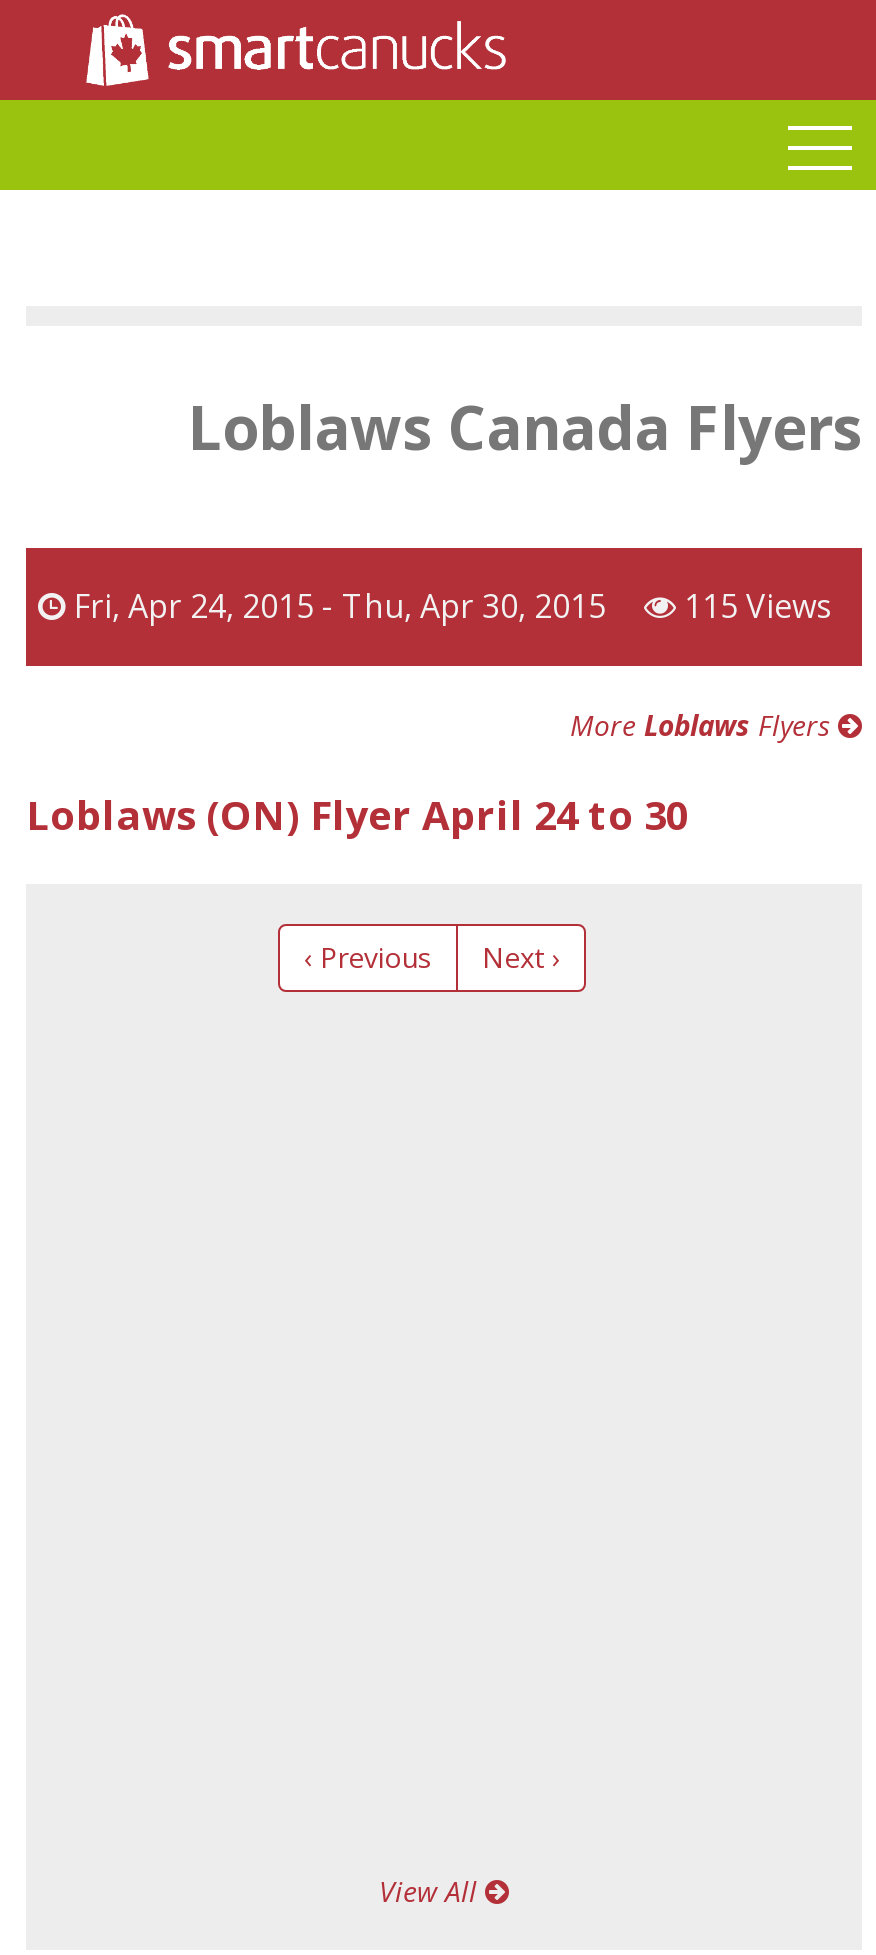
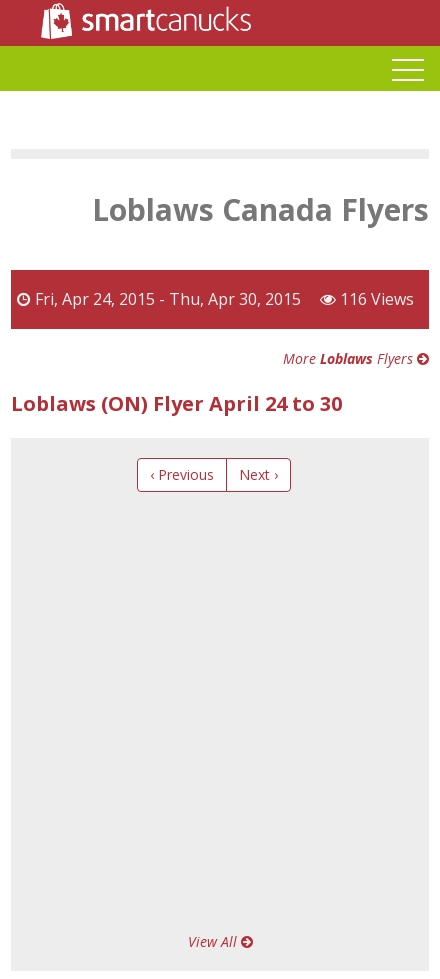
[66,584,832,628] Fri, Apr 24, 2015 - Thu, Apr 30, 2015 115 Views -> [31,288,414,310] Fri, Apr 24, 2015 - Thu, Apr 30, 2015 116 Views

